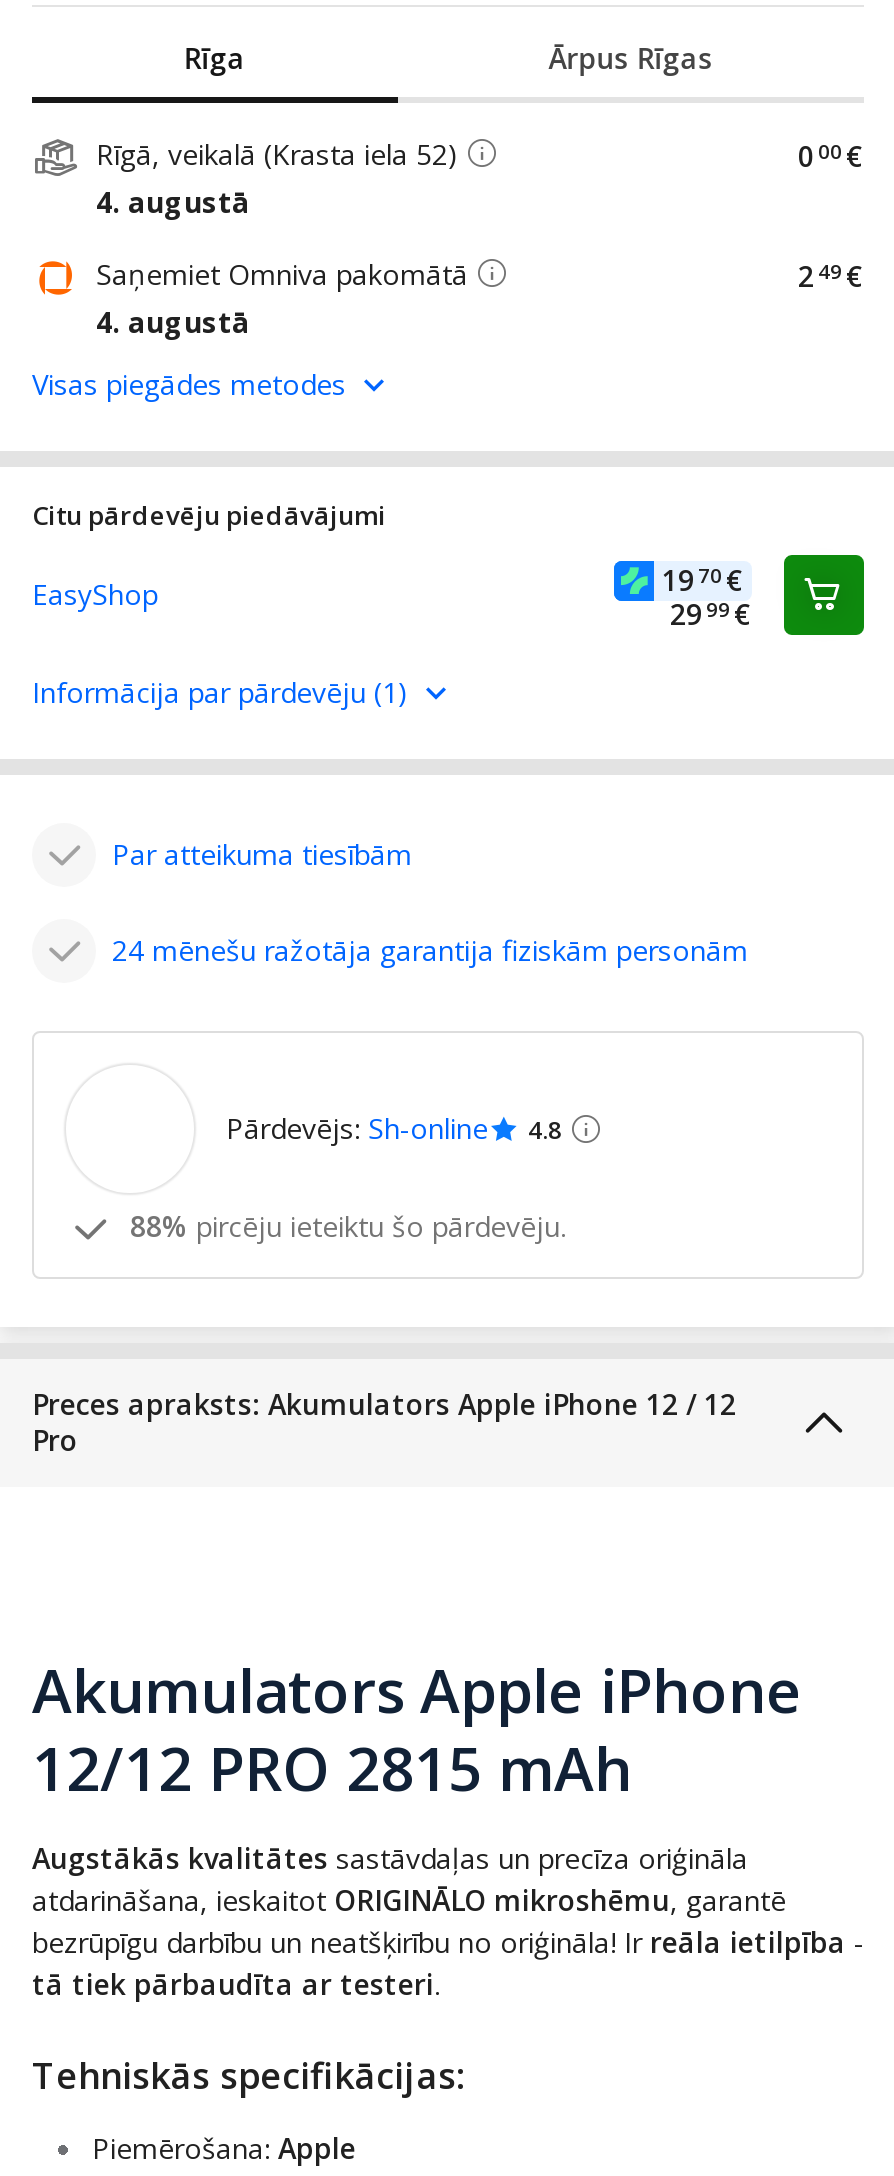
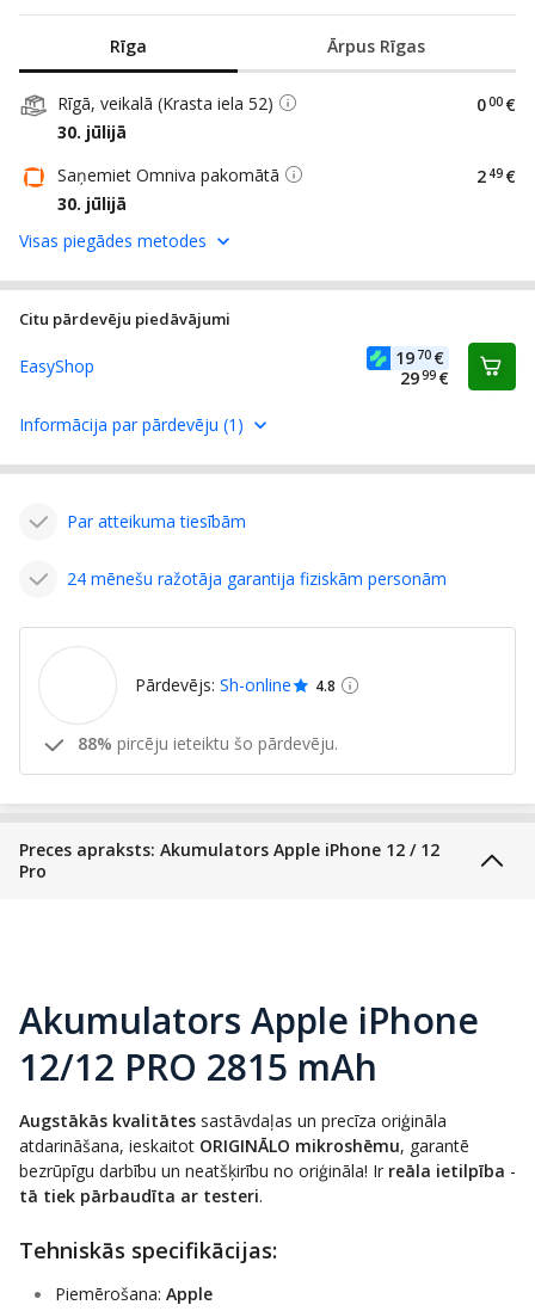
[96,183,250,221] 4. augustā -> [57,121,127,143] 30. jūlijā
[96,303,250,341] 4. augustā -> [57,192,127,215] 30. jūlijā

